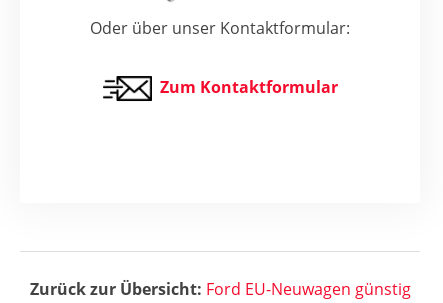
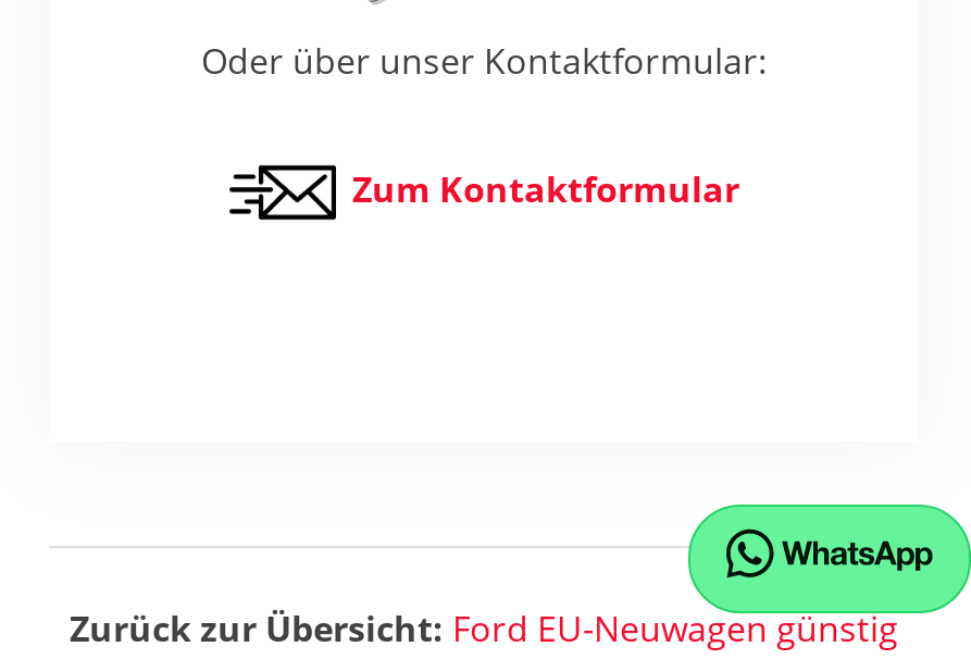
none -> [686,502,964,616] [image]

